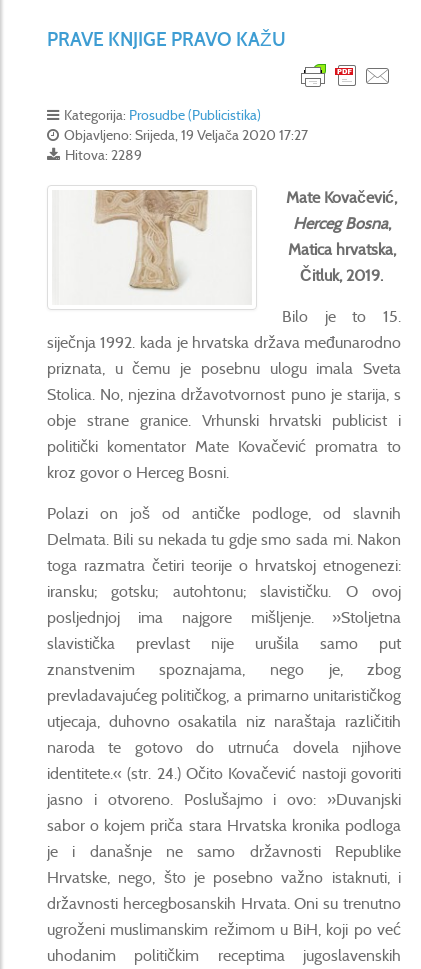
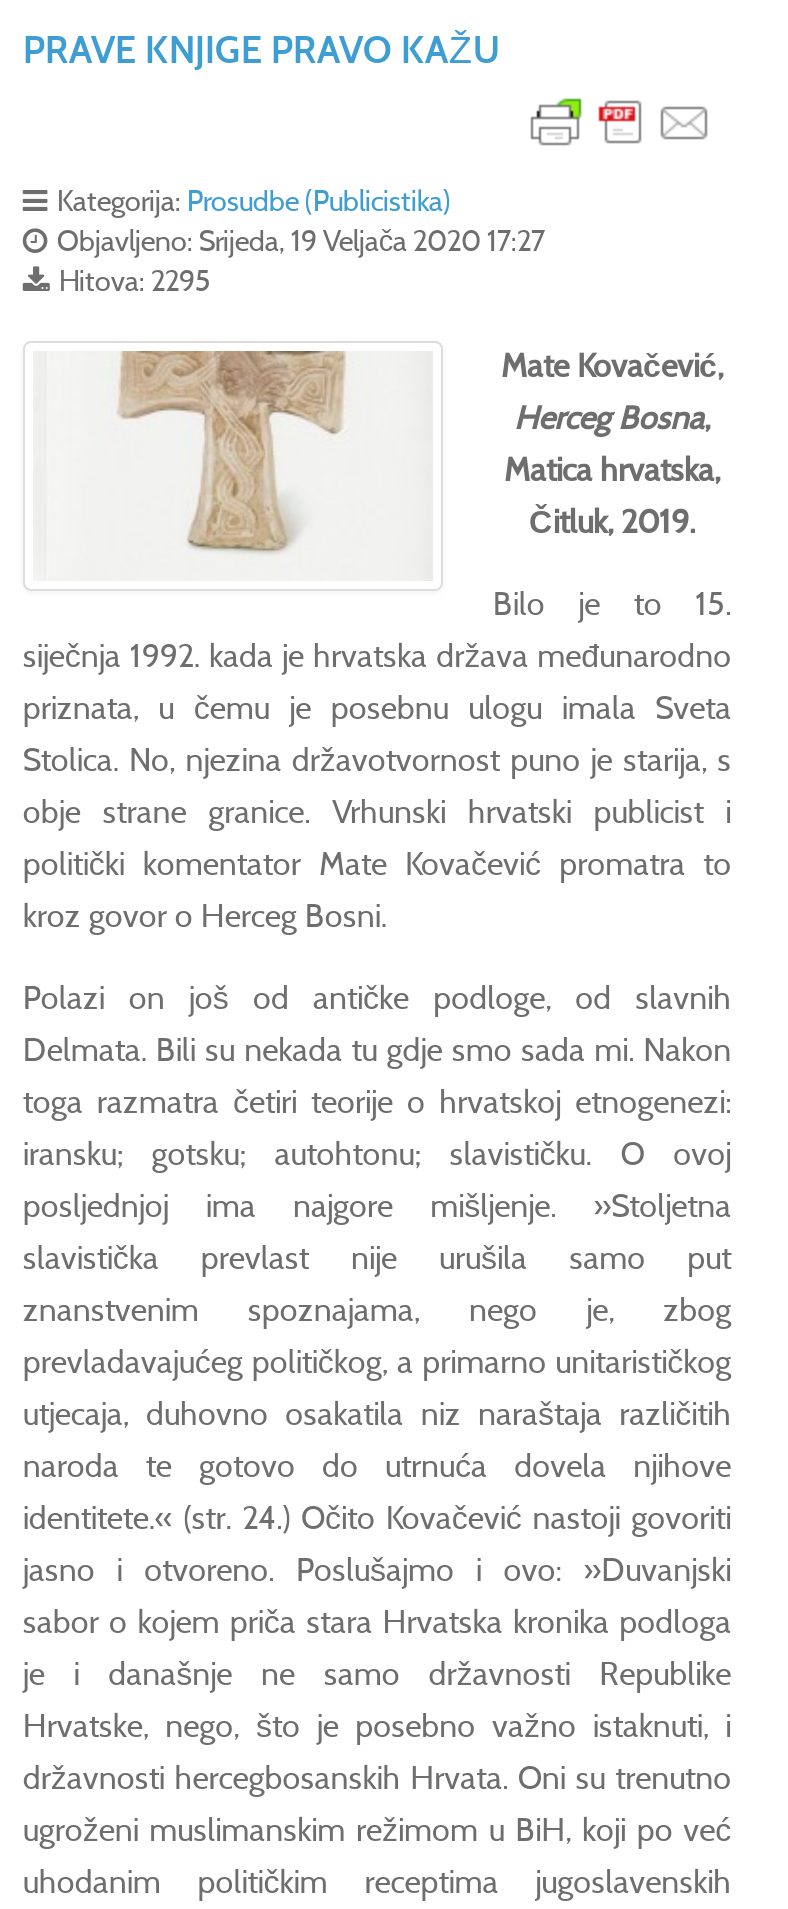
[65,146,142,164] Hitova: 2289 -> [59,264,211,300] Hitova: 2295

